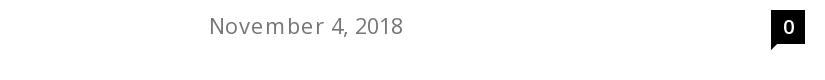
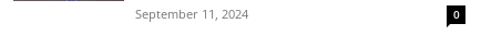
[209,10,403,40] November 4, 2018 -> [135,5,248,22] September 11, 2024

